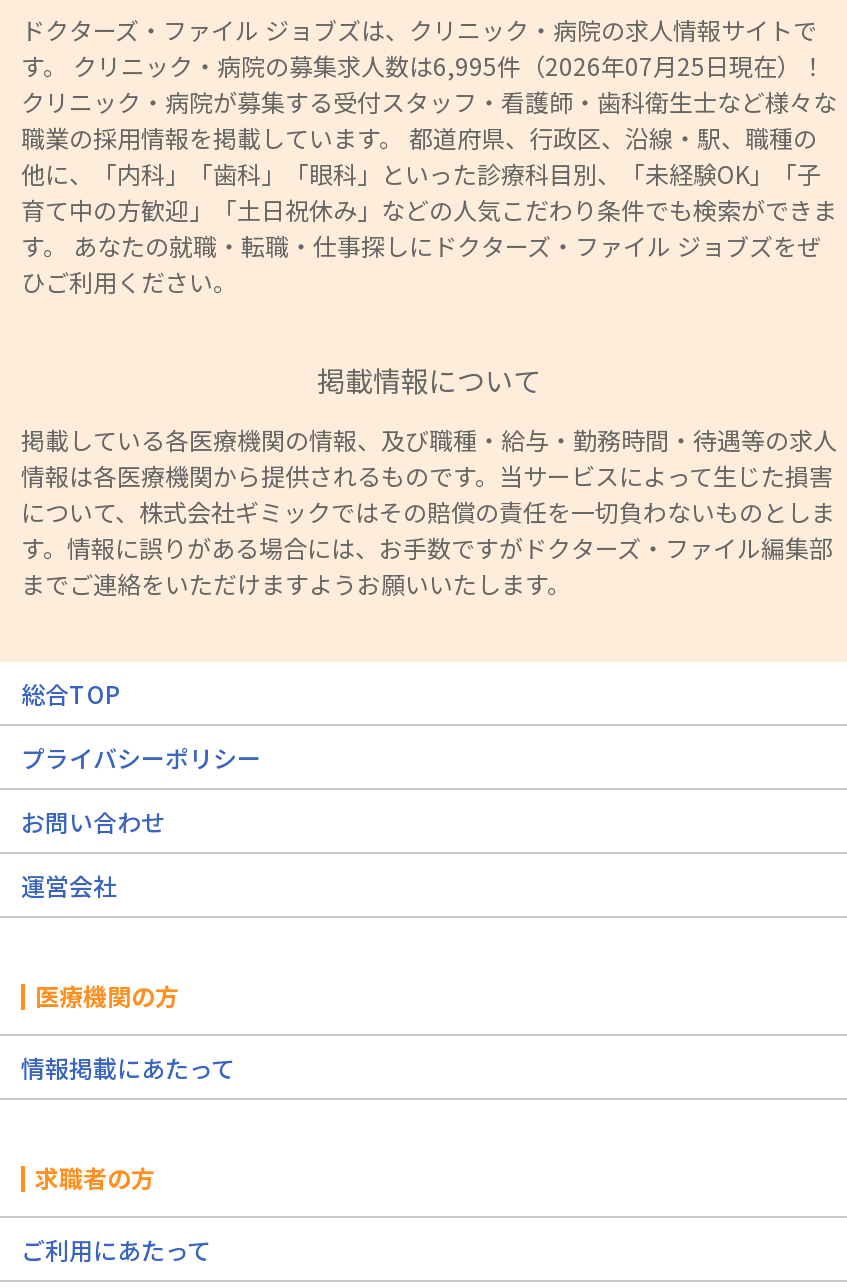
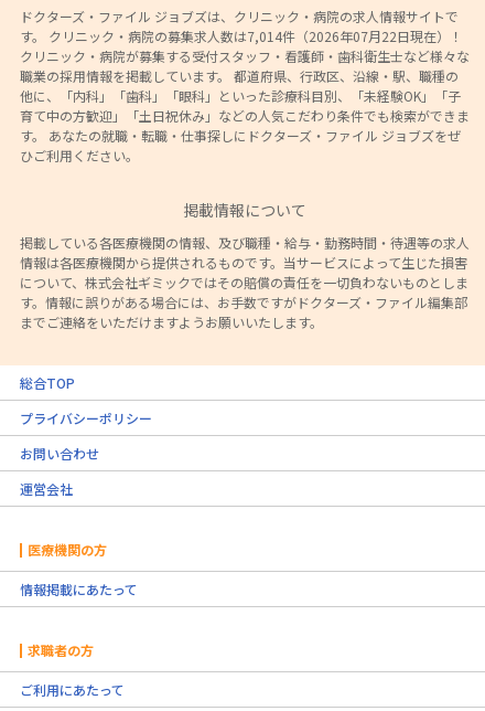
[21,49,825,83] す。 クリニック・病院の募集求人数は6,995件（2026年07月25日現在）！ -> [20,27,463,46] す。 クリニック・病院の募集求人数は7,014件（2026年07月22日現在）！

